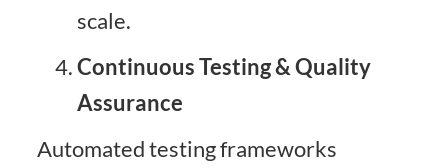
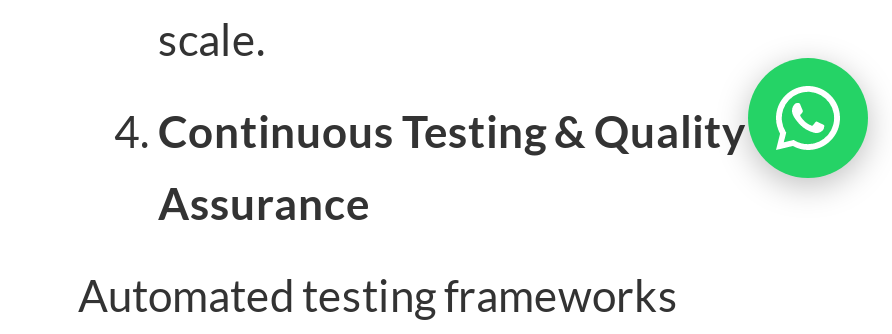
none -> [748,56,872,188] [image]

